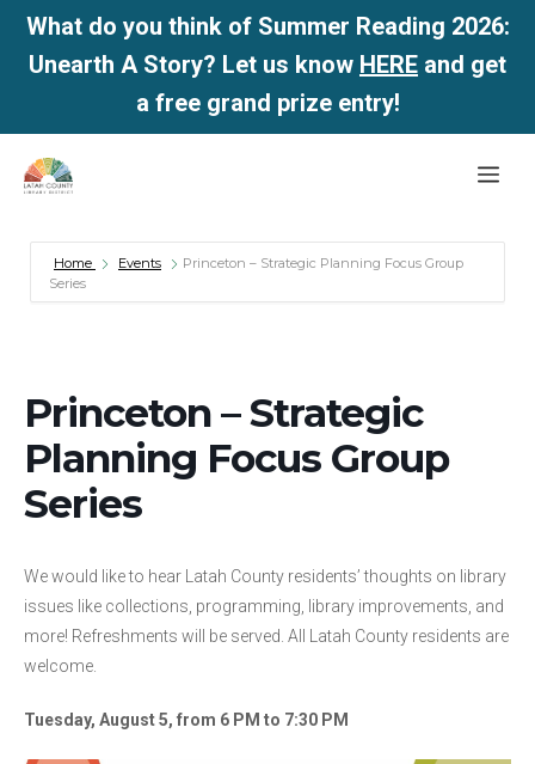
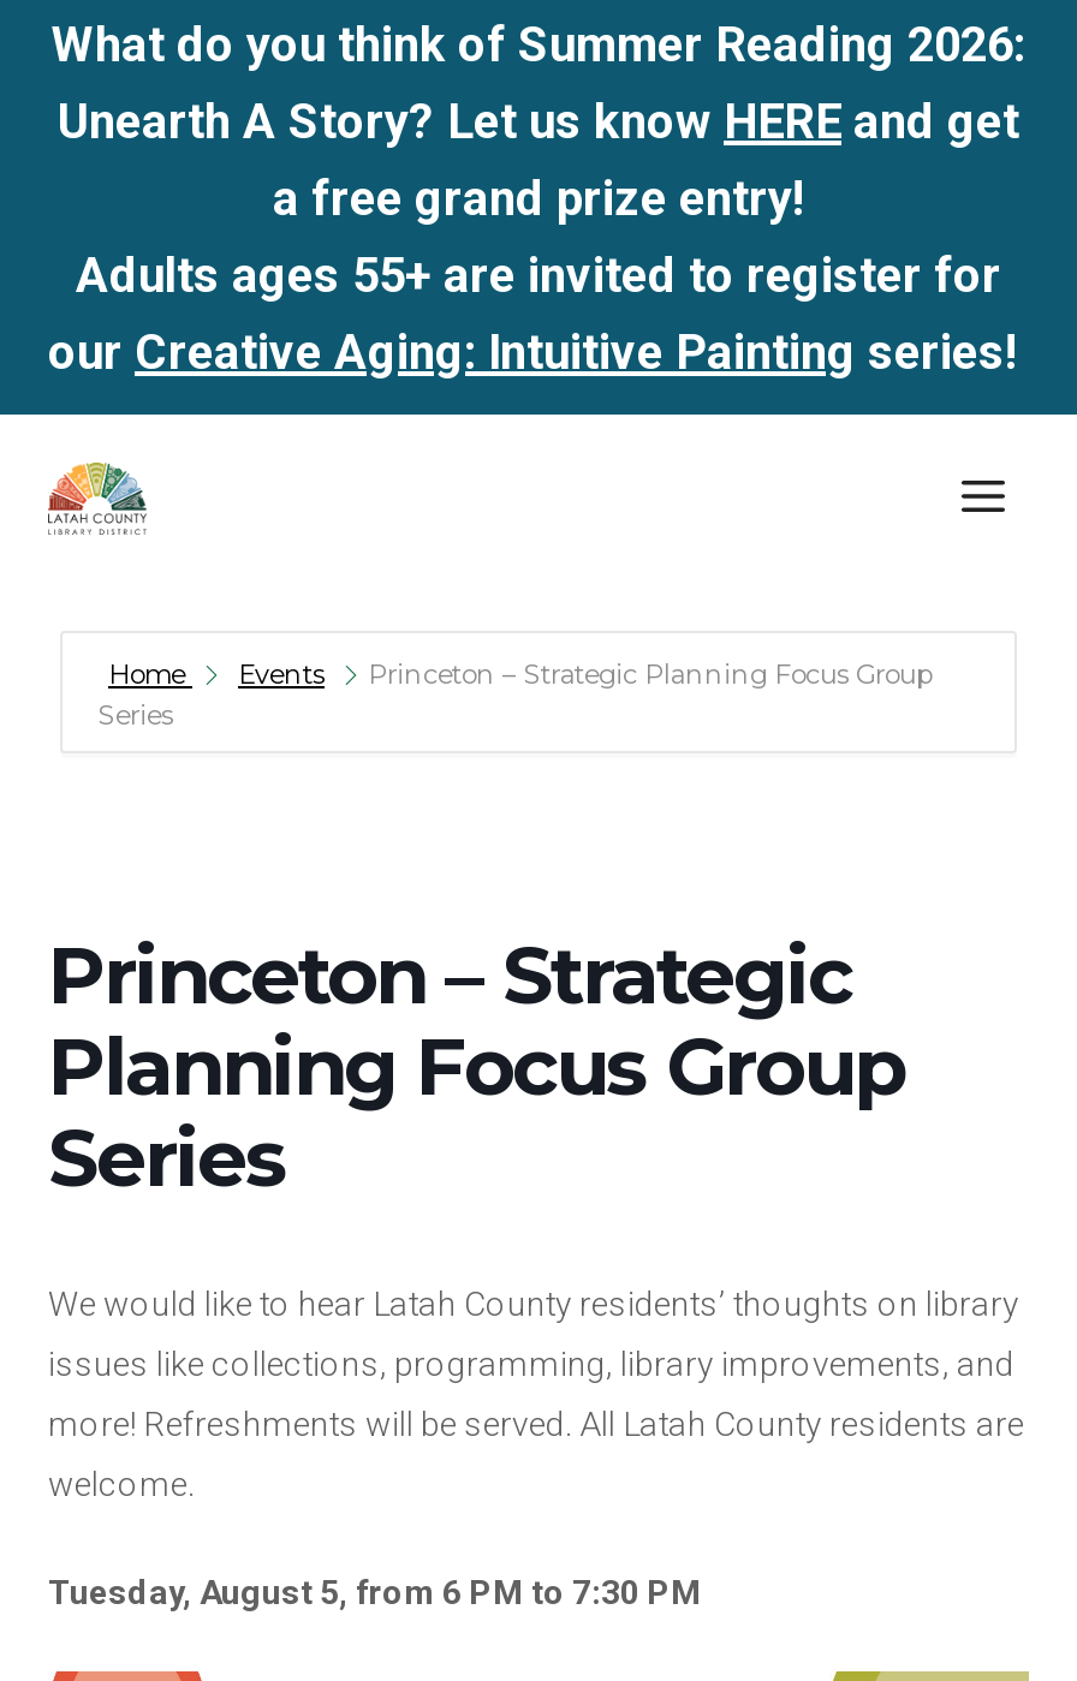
none -> [48,246,1029,381] Adults ages 55+ are invited to register for | our Creative Aging: Intuitive Painting series!

